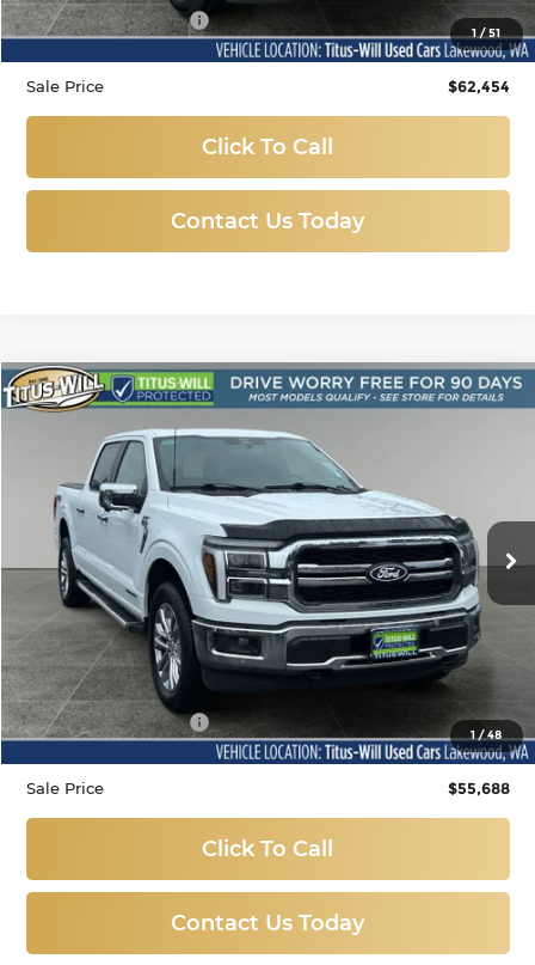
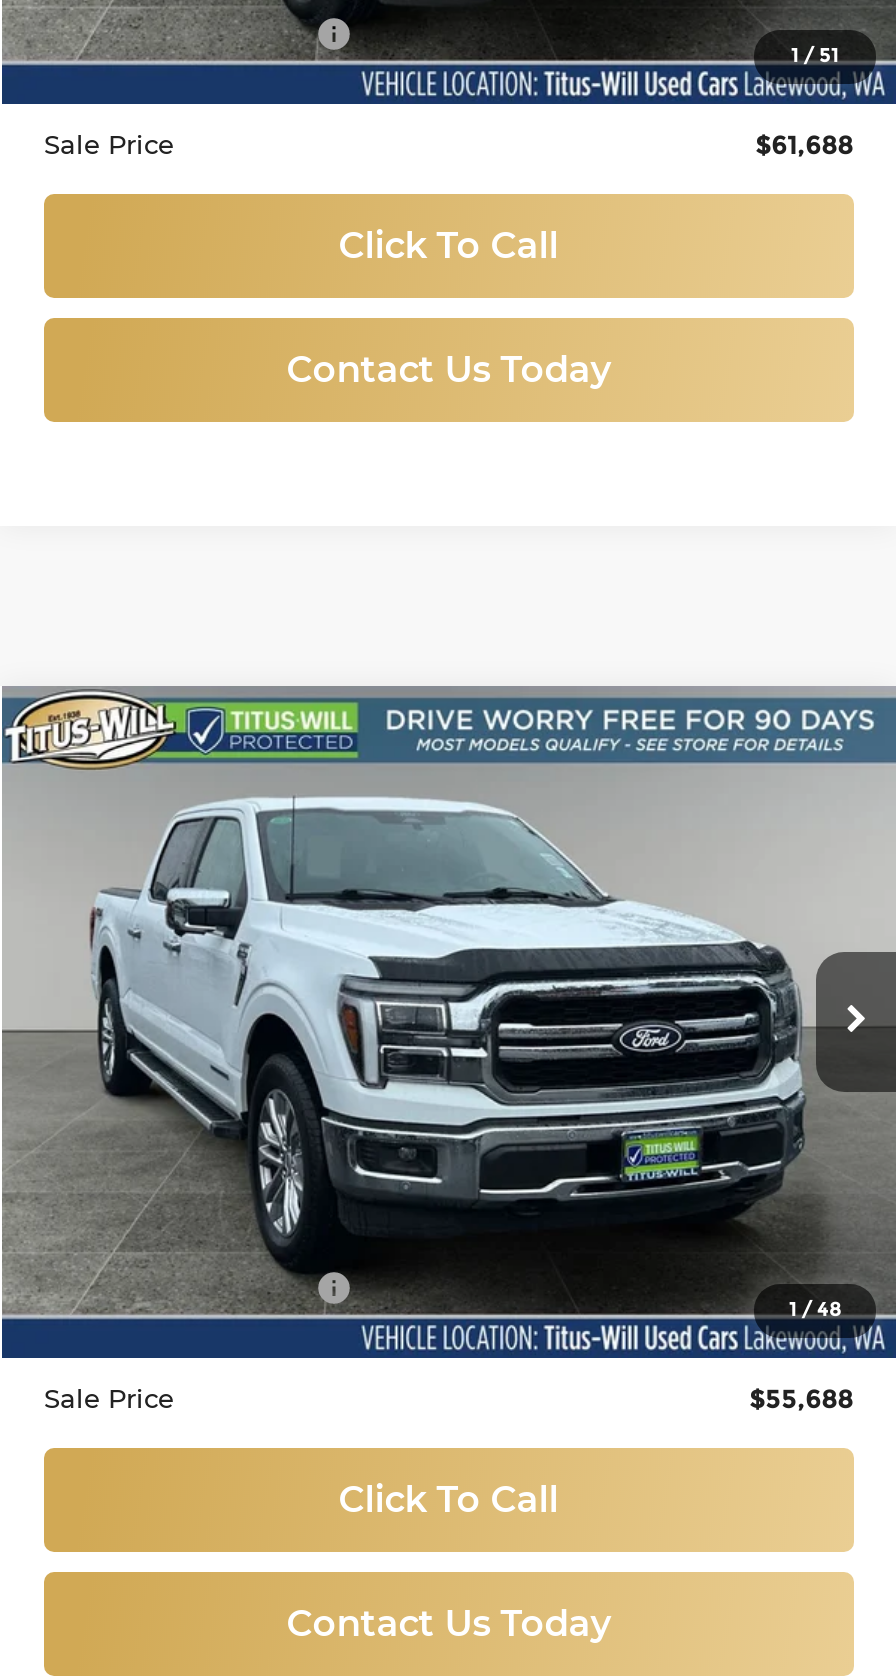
[447,77,509,96] $62,454 -> [755,129,853,161] $61,688

